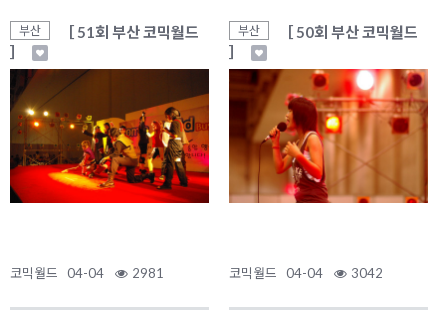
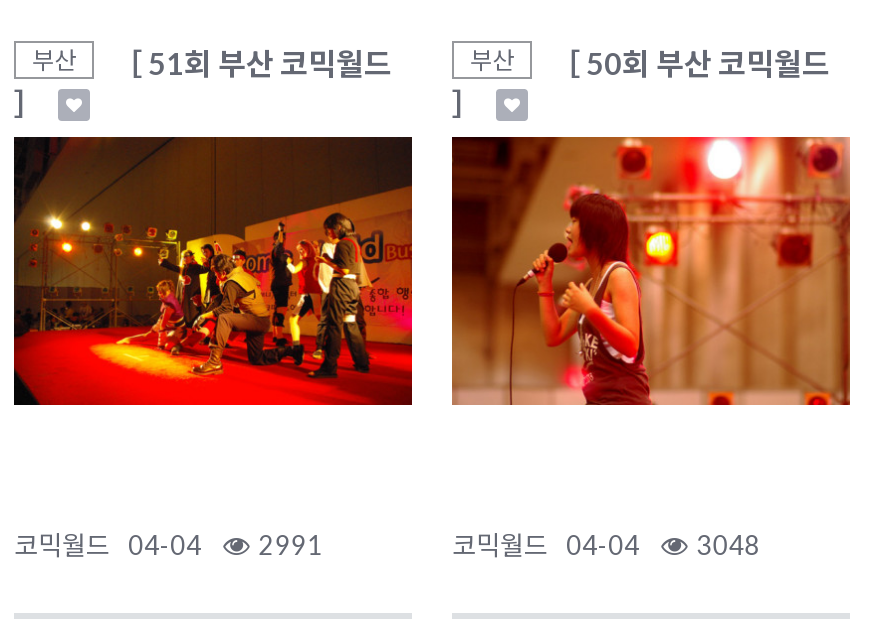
[10,265,164,281] 코믹월드 04-04 2981 -> [14,529,322,561] 코믹월드 04-04 2991
[229,265,383,281] 코믹월드 04-04 3042 -> [452,529,760,561] 코믹월드 04-04 3048

